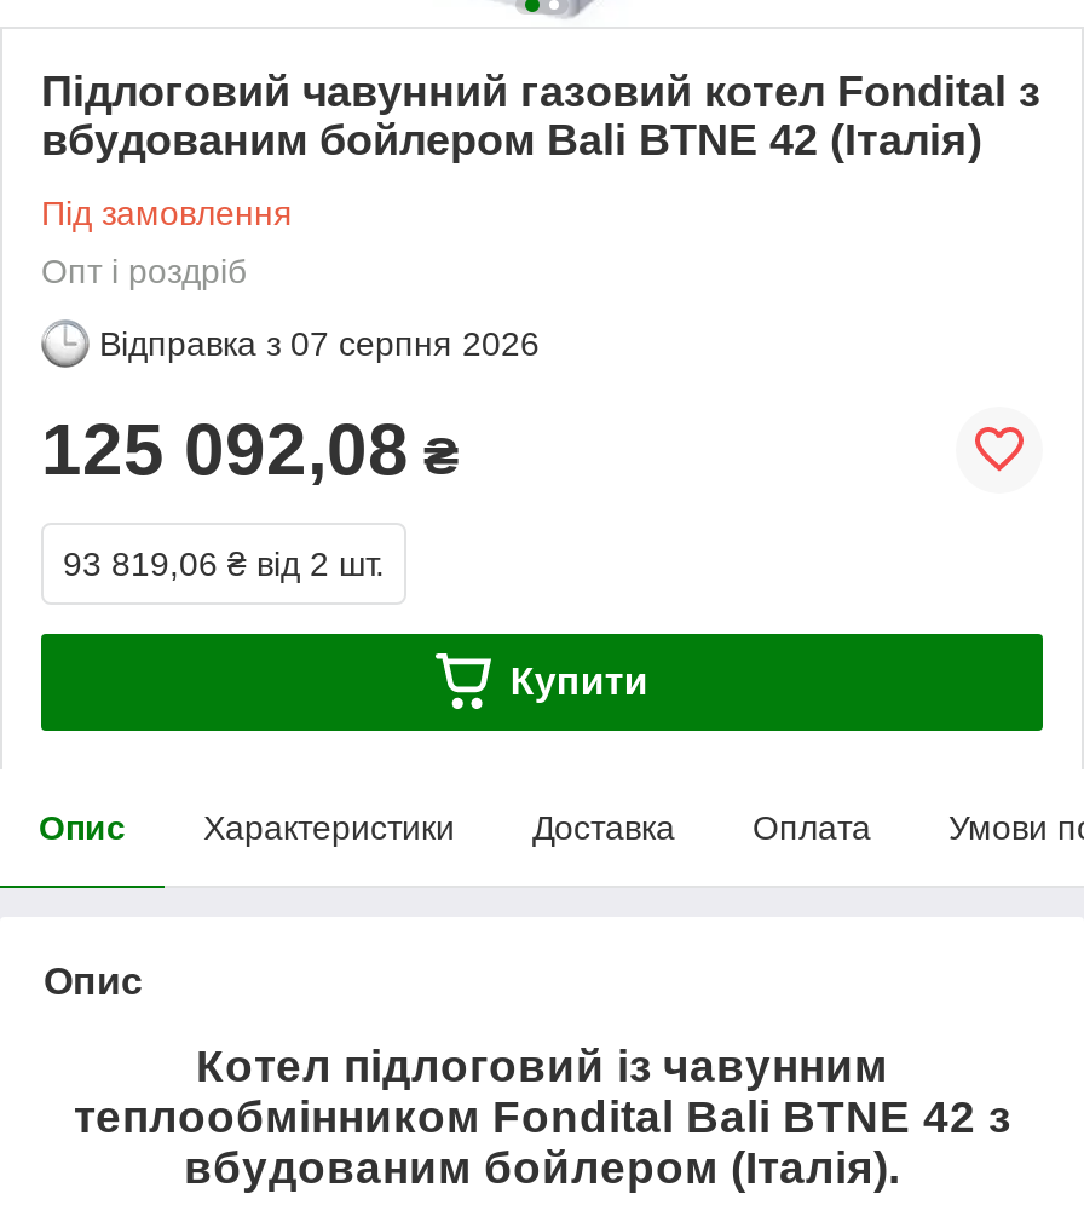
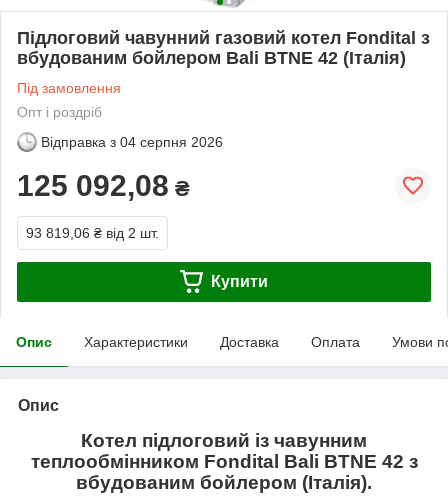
[99,324,540,362] Відправка з 07 серпня 2026 -> [41,134,223,150] Відправка з 04 серпня 2026

